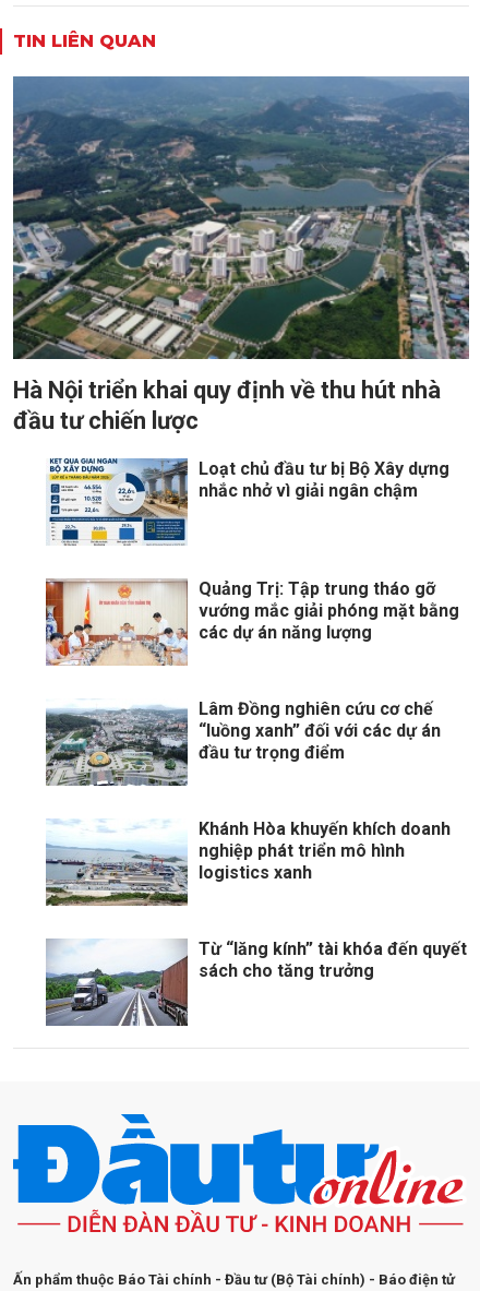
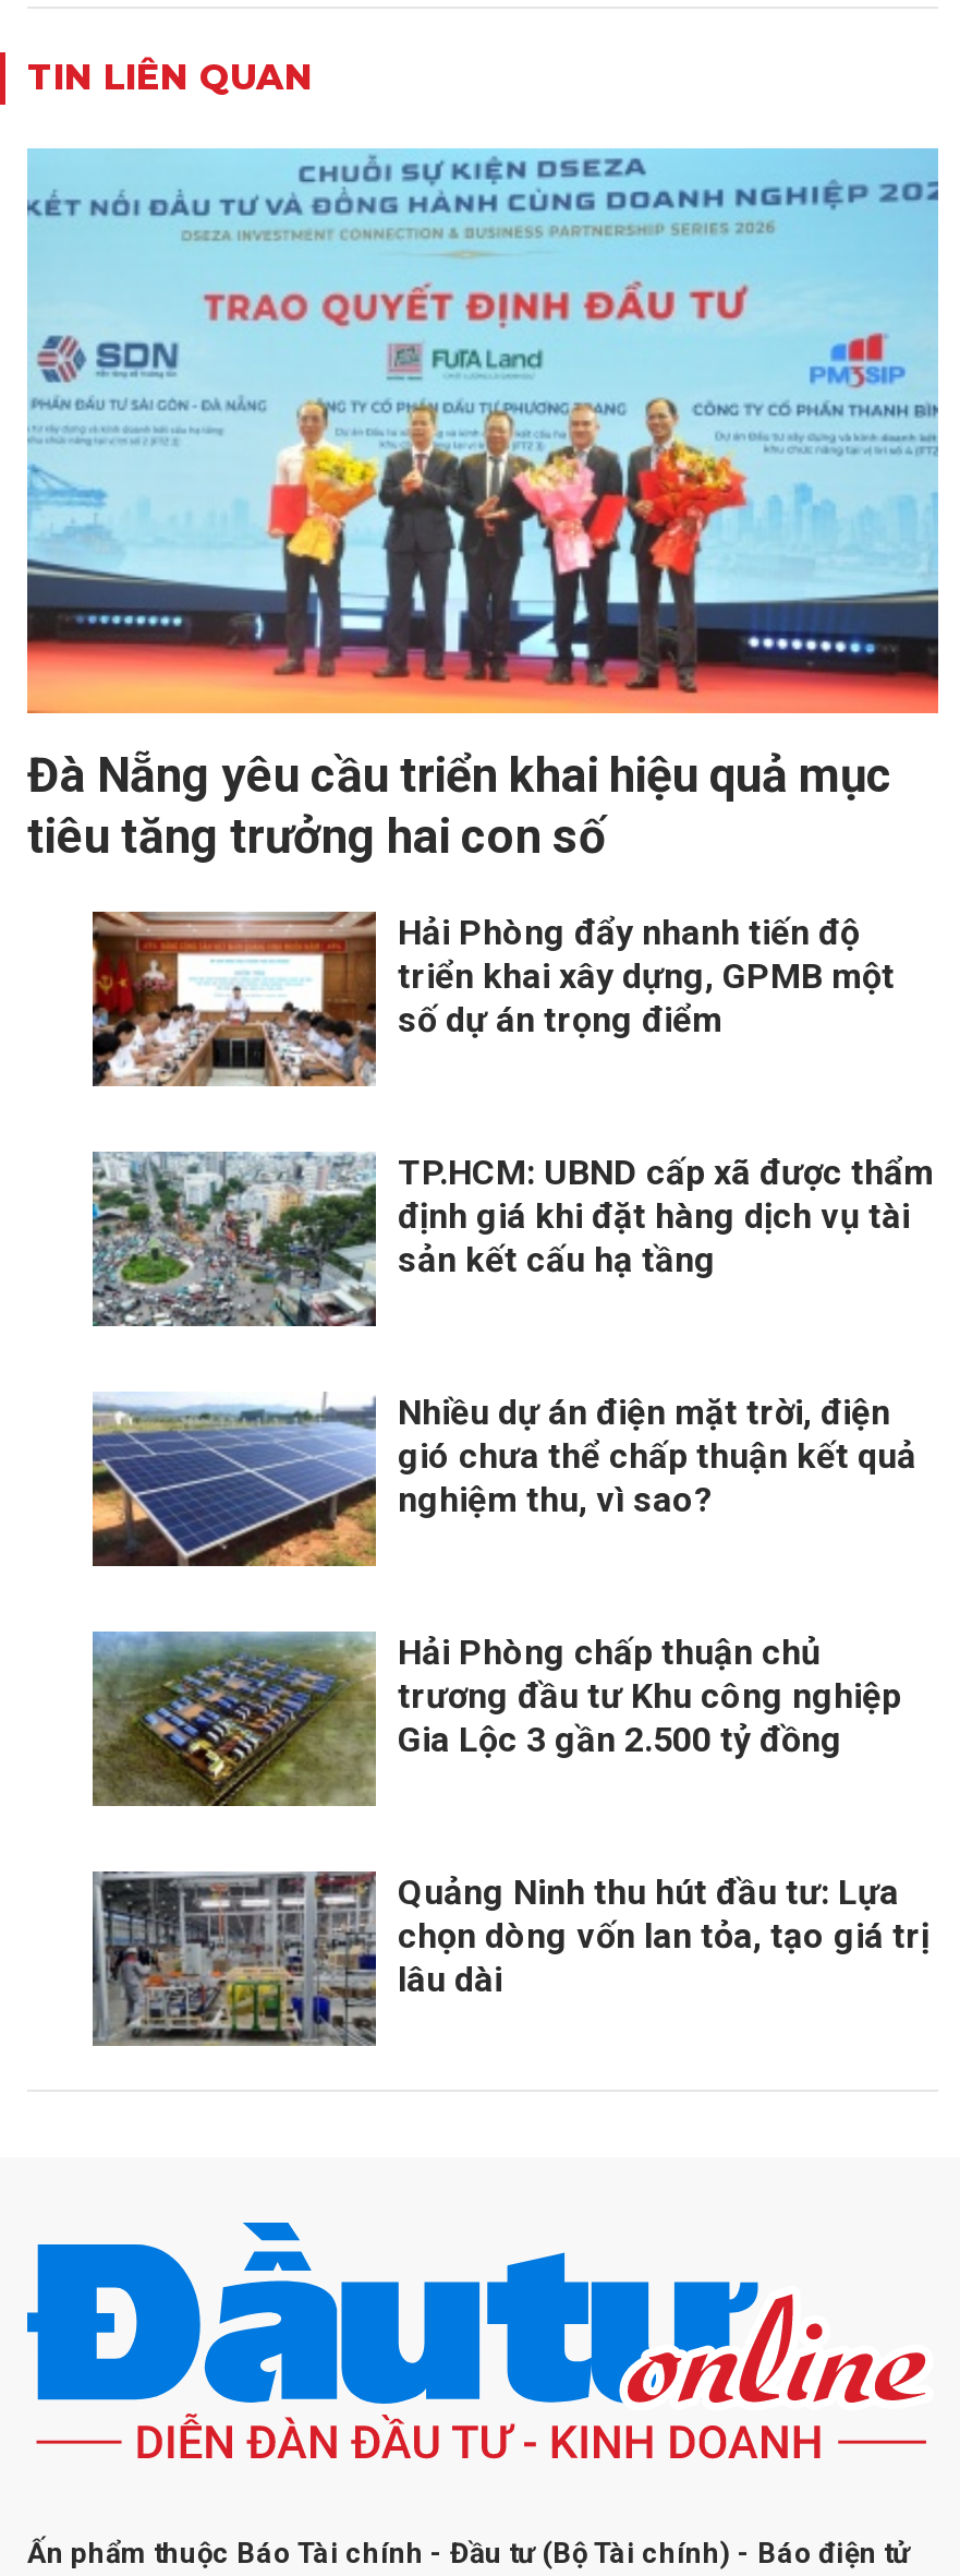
[12,76,470,434] [image] | Hà Nội triển khai quy định về thu hút nhà | đầu tư chiến lược -> [25,148,940,864] [image] | Đà Nẵng yêu cầu triển khai hiệu quả mục | tiêu tăng trưởng hai con số
[46,457,449,546] [image] | Loạt chủ đầu tư bị Bộ Xây dựng | nhắc nhở vì giải ngân chậm -> [90,910,895,1088] [image] | Hải Phòng đẩy nhanh tiến độ | triển khai xây dựng, GPMB một | số dự án trọng điểm
[45,578,459,666] [image] | Quảng Trị: Tập trung tháo gỡ | vướng mắc giải phóng mặt bằng | các dự án năng lượng -> [90,1152,934,1328] [image] | TP.HCM: UBND cấp xã được thẩm | định giá khi đặt hàng dịch vụ tài | sản kết cấu hạ tầng
[46,698,441,787] [image] | Lâm Đồng nghiên cứu cơ chế | “luồng xanh” đối với các dự án | đầu tư trọng điểm -> [90,1392,916,1568] [image] | Nhiều dự án điện mặt trời, điện | gió chưa thể chấp thuận kết quả | nghiệm thu, vì sao?
[46,818,451,906] [image] | Khánh Hòa khuyến khích doanh | nghiệp phát triển mô hình | logistics xanh -> [90,1629,901,1806] [image] | Hải Phòng chấp thuận chủ | trương đầu tư Khu công nghiệp | Gia Lộc 3 gần 2.500 tỷ đồng
[46,939,467,1026] [image] | Từ “lăng kính” tài khóa đến quyết | sách cho tăng trưởng -> [93,1869,929,2048] [image] | Quảng Ninh thu hút đầu tư: Lựa | chọn dòng vốn lan tỏa, tạo giá trị | lâu dài

